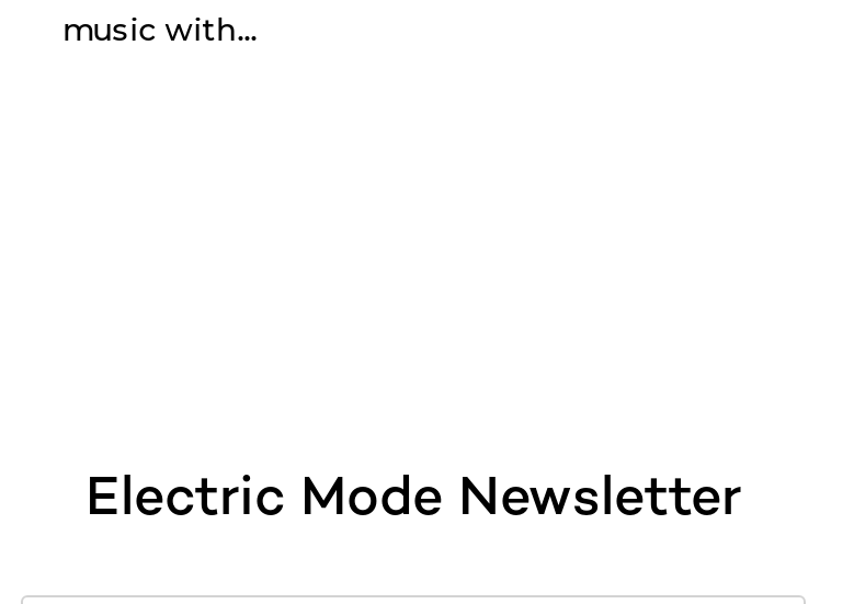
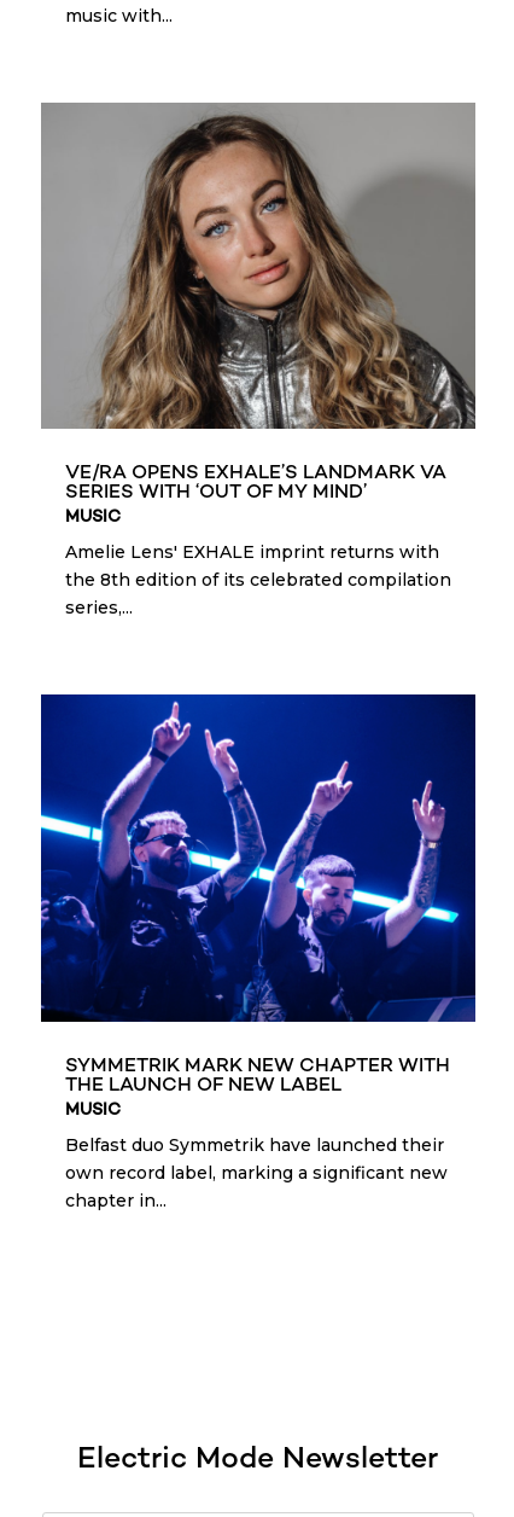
none -> [40,101,477,619] [image] | VE/RA OPENS EXHALE’S LANDMARK VA | SERIES WITH ‘OUT OF MY MIND’ | MUSIC | Amelie Lens' EXHALE imprint returns with | the 8th edition of its celebrated compilation | series,...
none -> [40,693,477,1211] [image] | SYMMETRIK MARK NEW CHAPTER WITH | THE LAUNCH OF NEW LABEL | MUSIC | Belfast duo Symmetrik have launched their | own record label, marking a significant new | chapter in...

